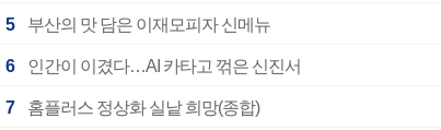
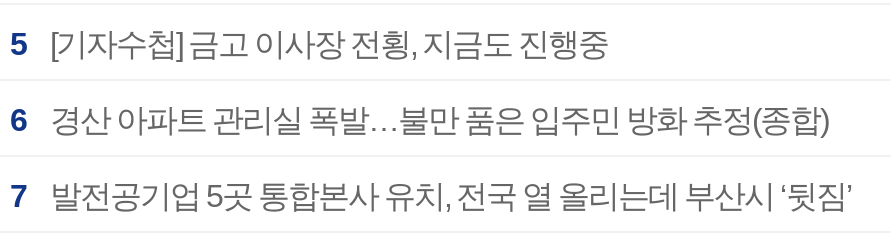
[27,15,270,34] 부산의 맛 담은 이재모피자 신메뉴 -> [50,27,608,61] [기자수첩] 금고 이사장 전횡, 지금도 진행중
[27,57,301,75] 인간이 이겼다…AI 카타고 꺾은 신진서 -> [50,103,828,137] 경산 아파트 관리실 폭발…불만 품은 입주민 방화 추정(종합)
[27,98,259,117] 홈플러스 정상화 실낱 희망(종합) -> [50,179,852,213] 발전공기업 5곳 통합본사 유치, 전국 열 올리는데 부산시 ‘뒷짐’

